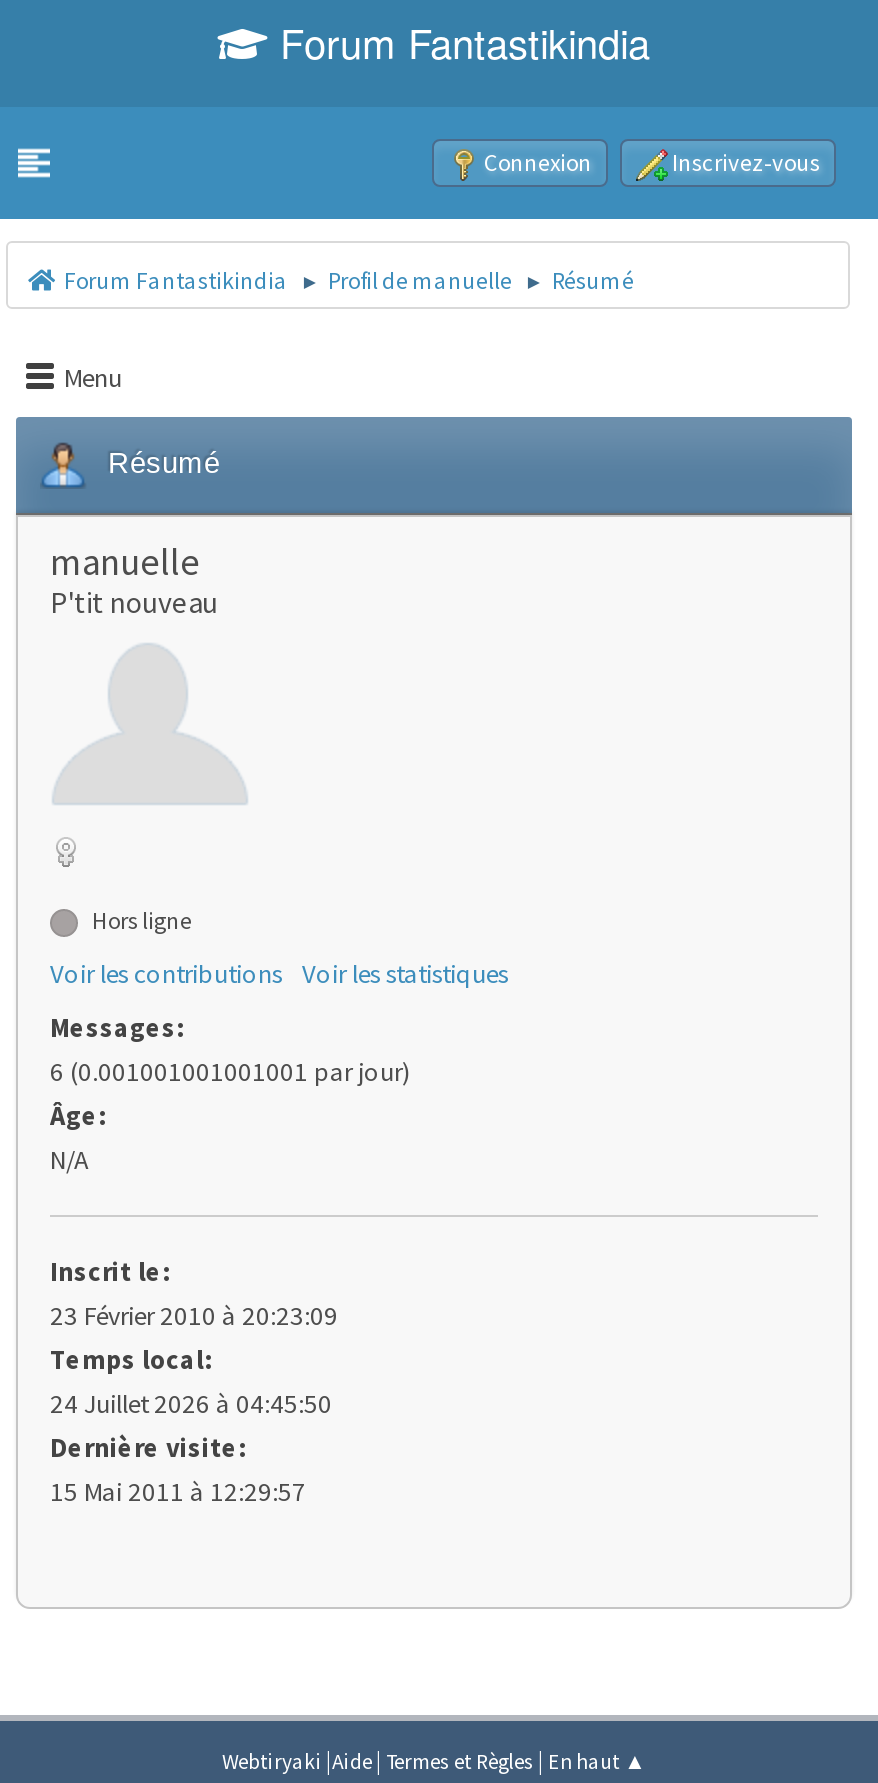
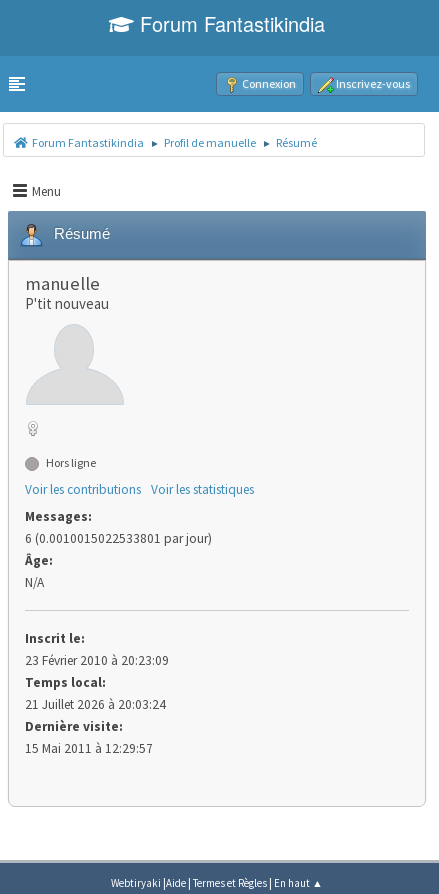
[50,1055,410,1089] 6 (0.001001001001001 par jour) -> [25,530,212,547] 6 (0.0010015022533801 par jour)
[50,1387,332,1421] 24 Juillet 2026 à 04:45:50 -> [25,696,166,713] 21 Juillet 2026 à 20:03:24

